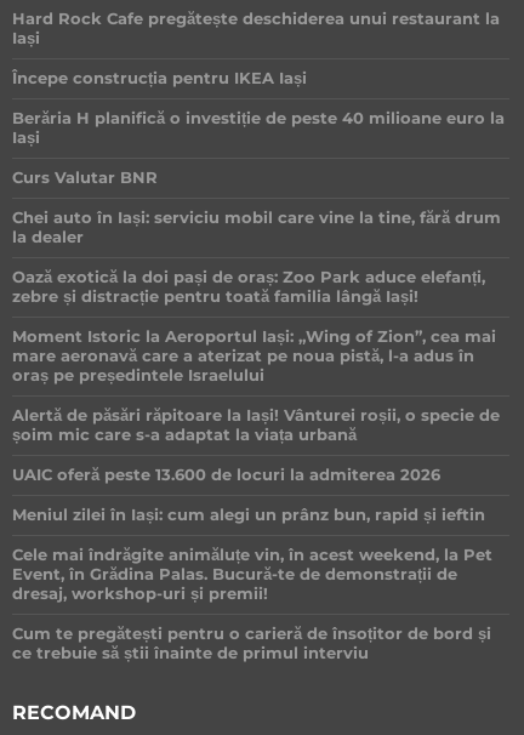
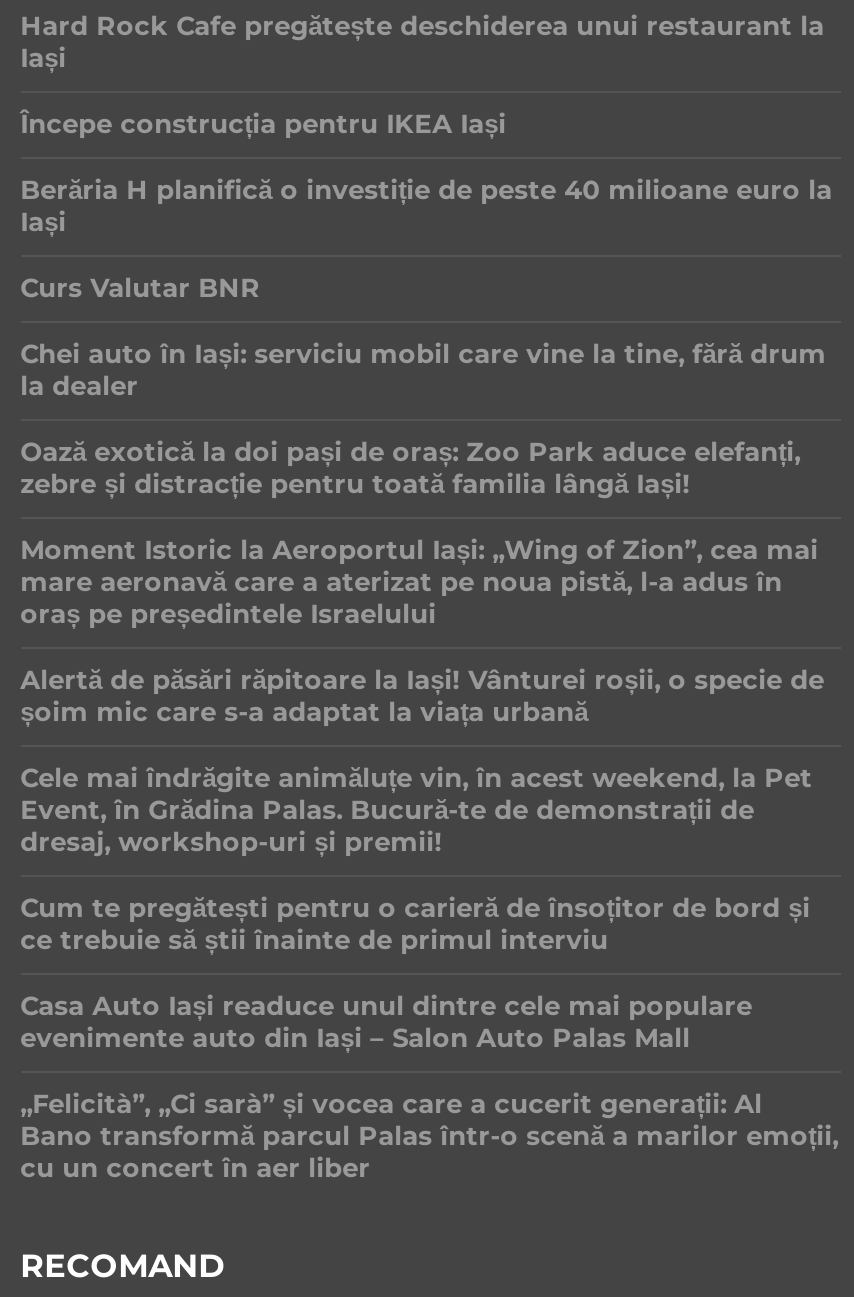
[12,466,485,524] UAIC oferă peste 13.600 de locuri la admiterea 2026 | Meniul zilei în Iași: cum alegi un prânz bun, rapid și ieftin -> none
moved [12,546,492,662] -> [20,763,812,955]: Cele mai îndrăgite animăluțe vin, în acest weekend, la Pet | Event, în Grădina Palas. Bucură-te de demonstrații de | dresaj, workshop-uri și premii! | Cum te pregătești pentru o carieră de însoțitor de bord și | ce trebuie să știi înainte de primul interviu
none -> [20,991,838,1183] Casa Auto Iași readuce unul dintre cele mai populare | evenimente auto din Iași – Salon Auto Palas Mall | „Felicità”, „Ci sarà” și vocea care a cucerit generații: Al | Bano transformă parcul Palas într-o scenă a marilor emoții, | cu un concert în aer liber

